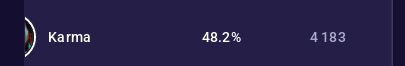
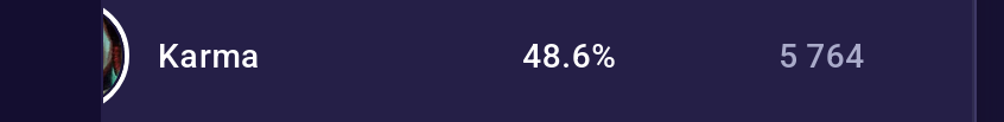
[202,29,241,45] 48.2% -> [522,37,616,75] 48.6%
[310,29,346,45] 4 183 -> [779,37,865,75] 5 764

